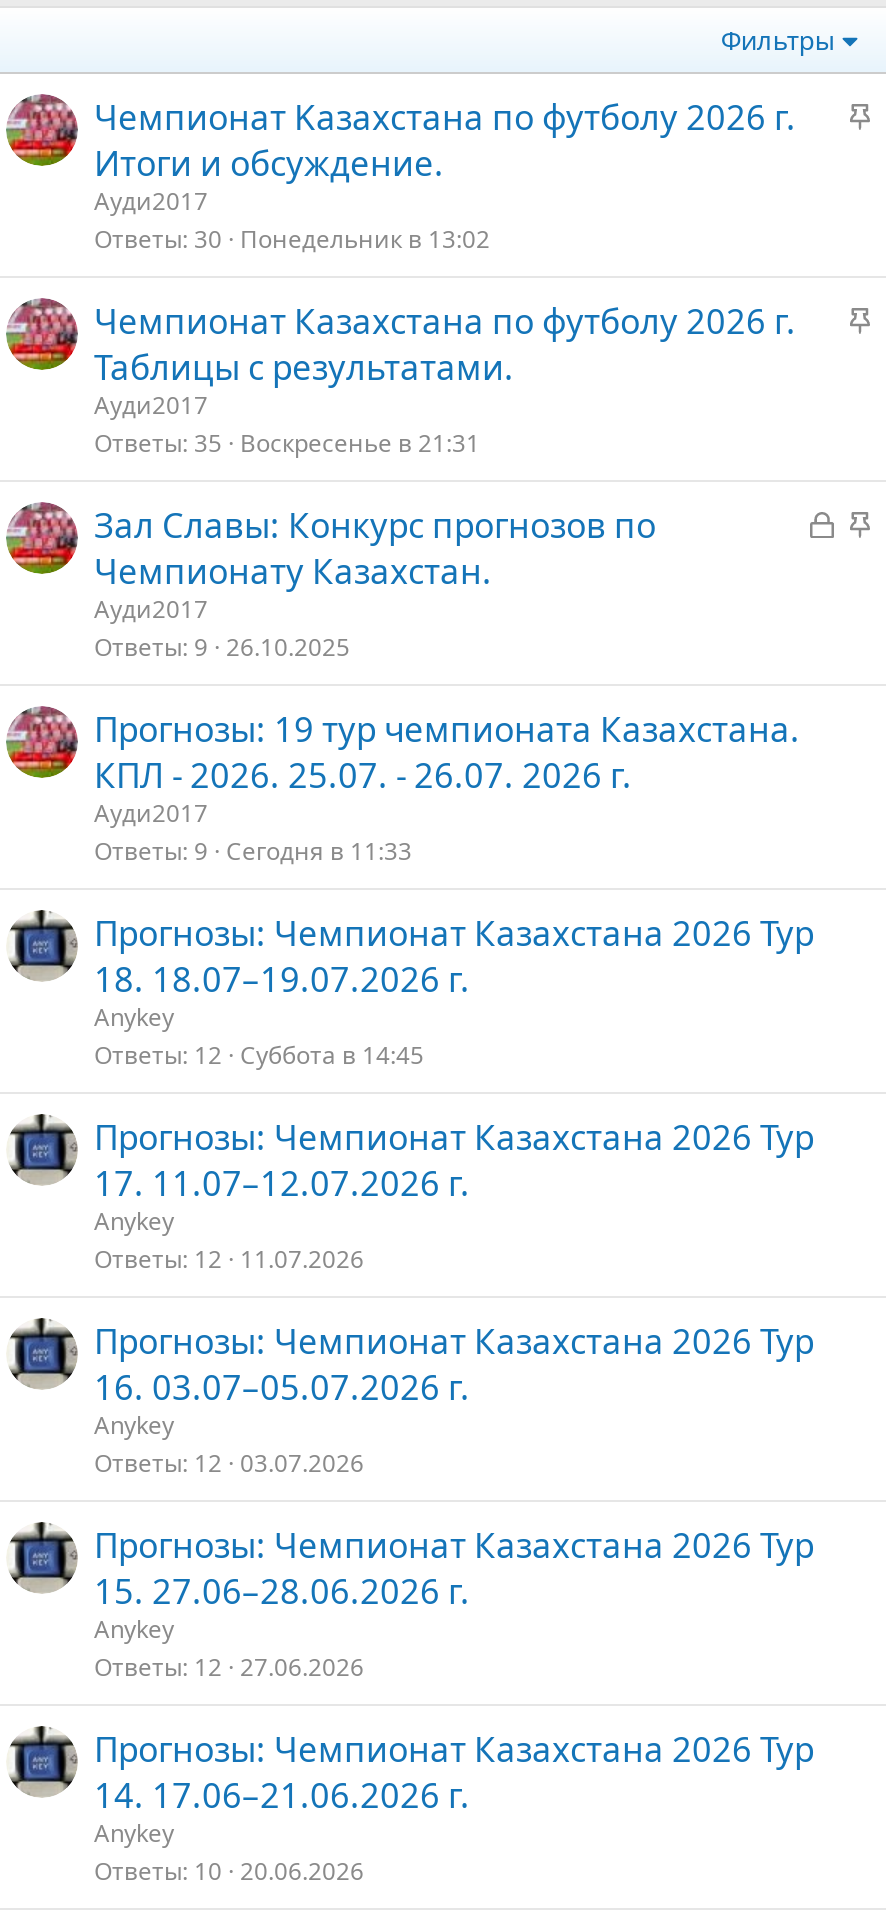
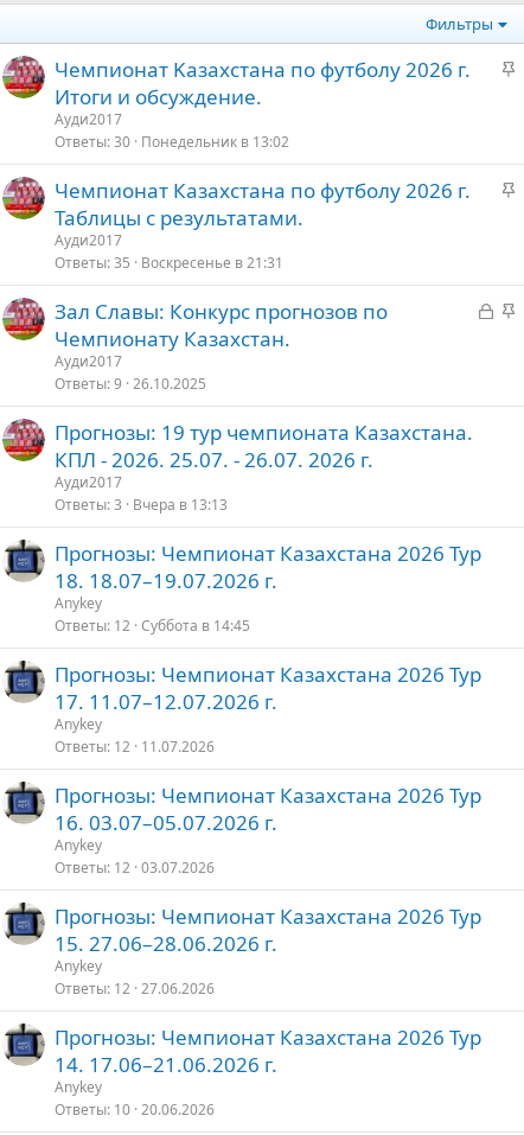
[94,834,412,868] Ответы 9 Сегодня в 11:33 -> [55,495,228,515] Ответы 3 Вчера в 13:13

